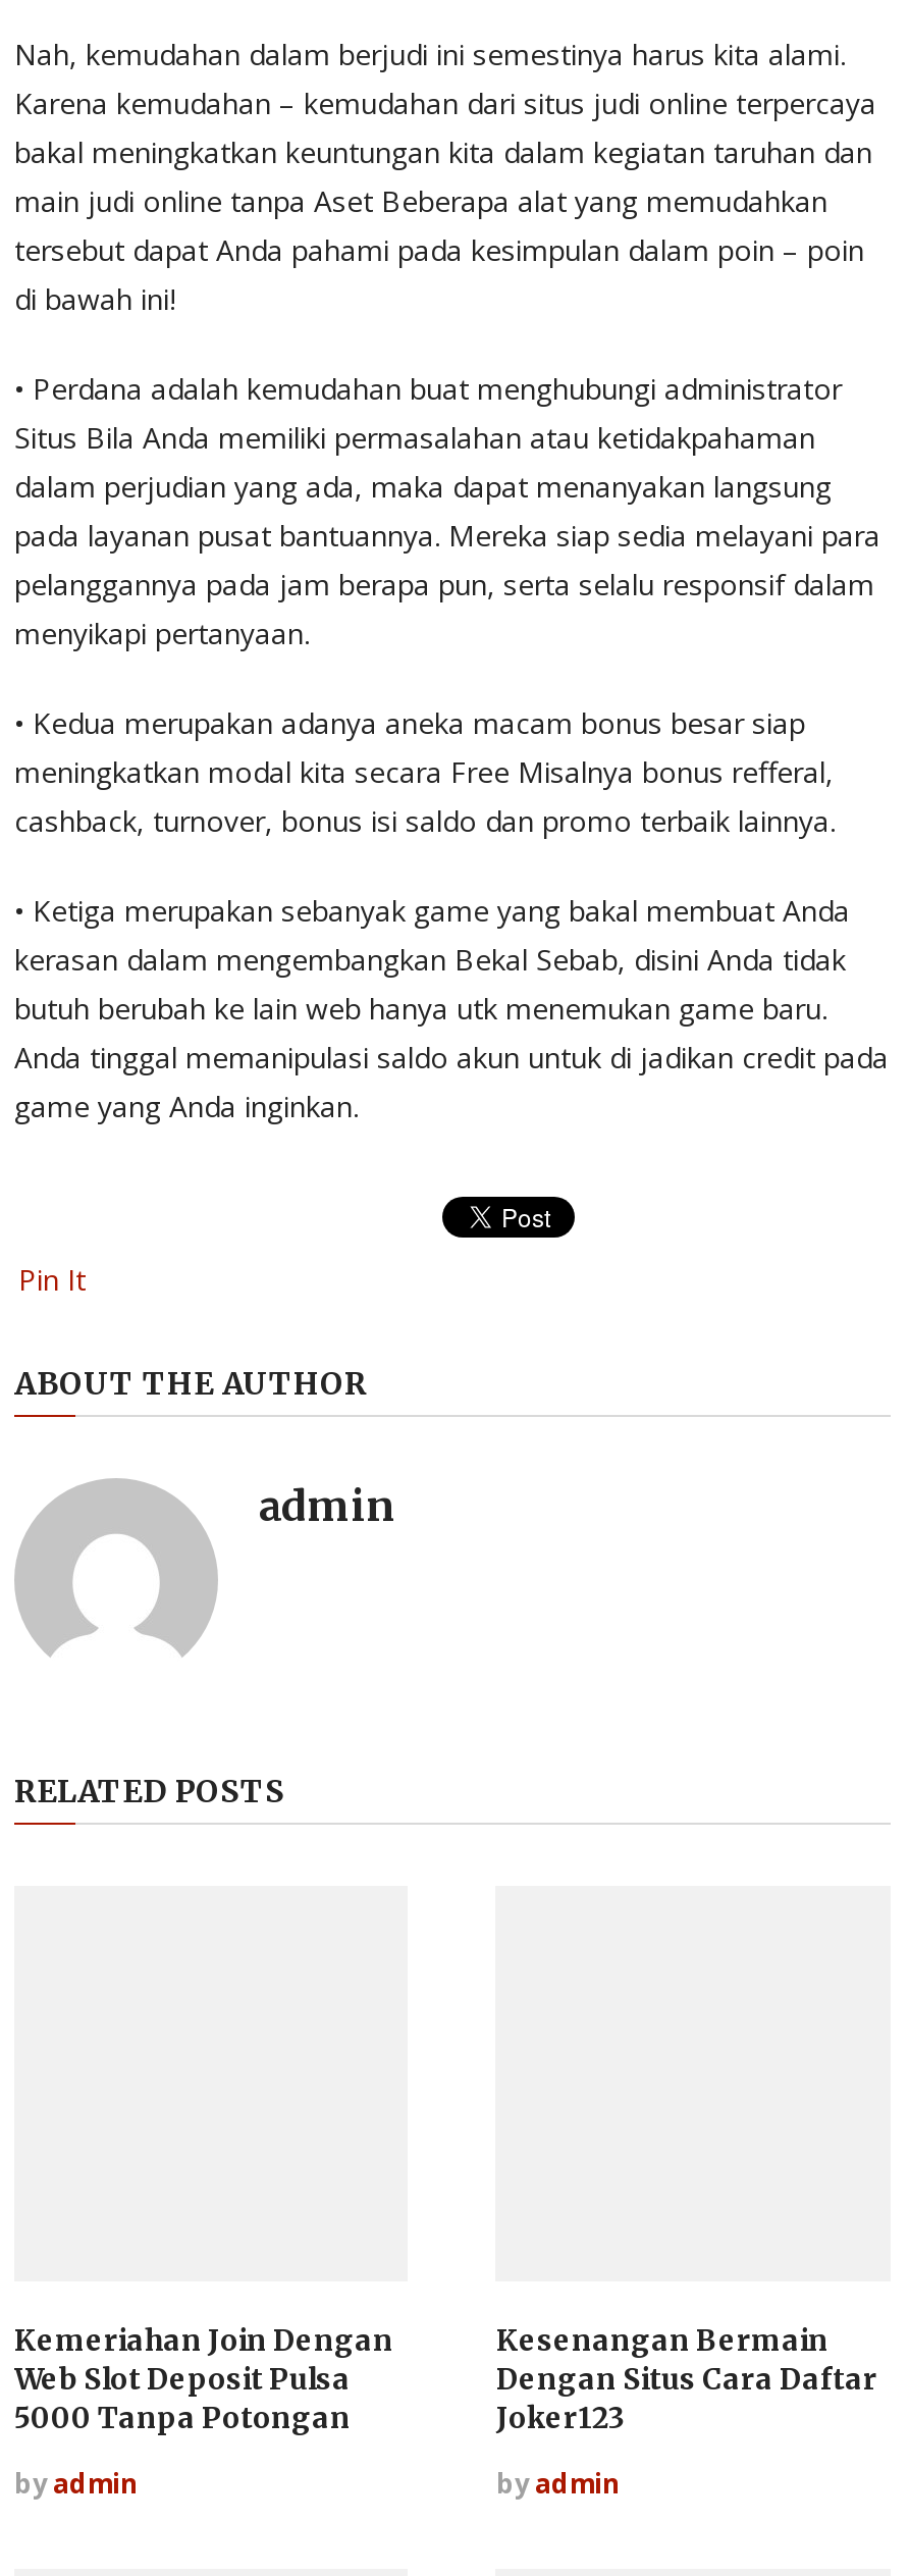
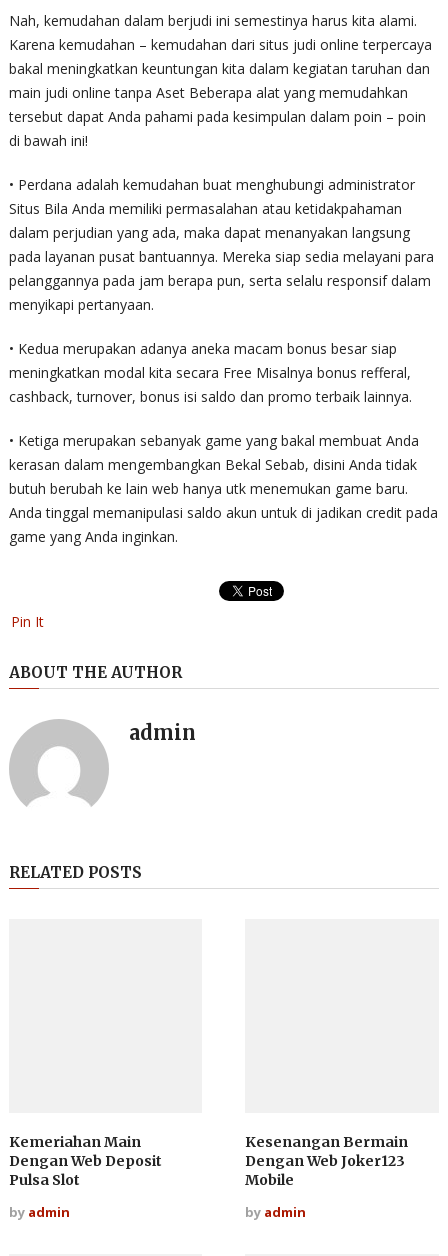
[14,2321,393,2435] Kemeriahan Join Dengan | Web Slot Deposit Pulsa | 5000 Tanpa Potongan -> [9,1132,162,1188] Kemeriahan Main | Dengan Web Deposit | Pulsa Slot
[496,2360,877,2435] Dengan Situs Cara Daftar | Joker123 -> [245,1151,405,1188] Dengan Web Joker123 | Mobile

